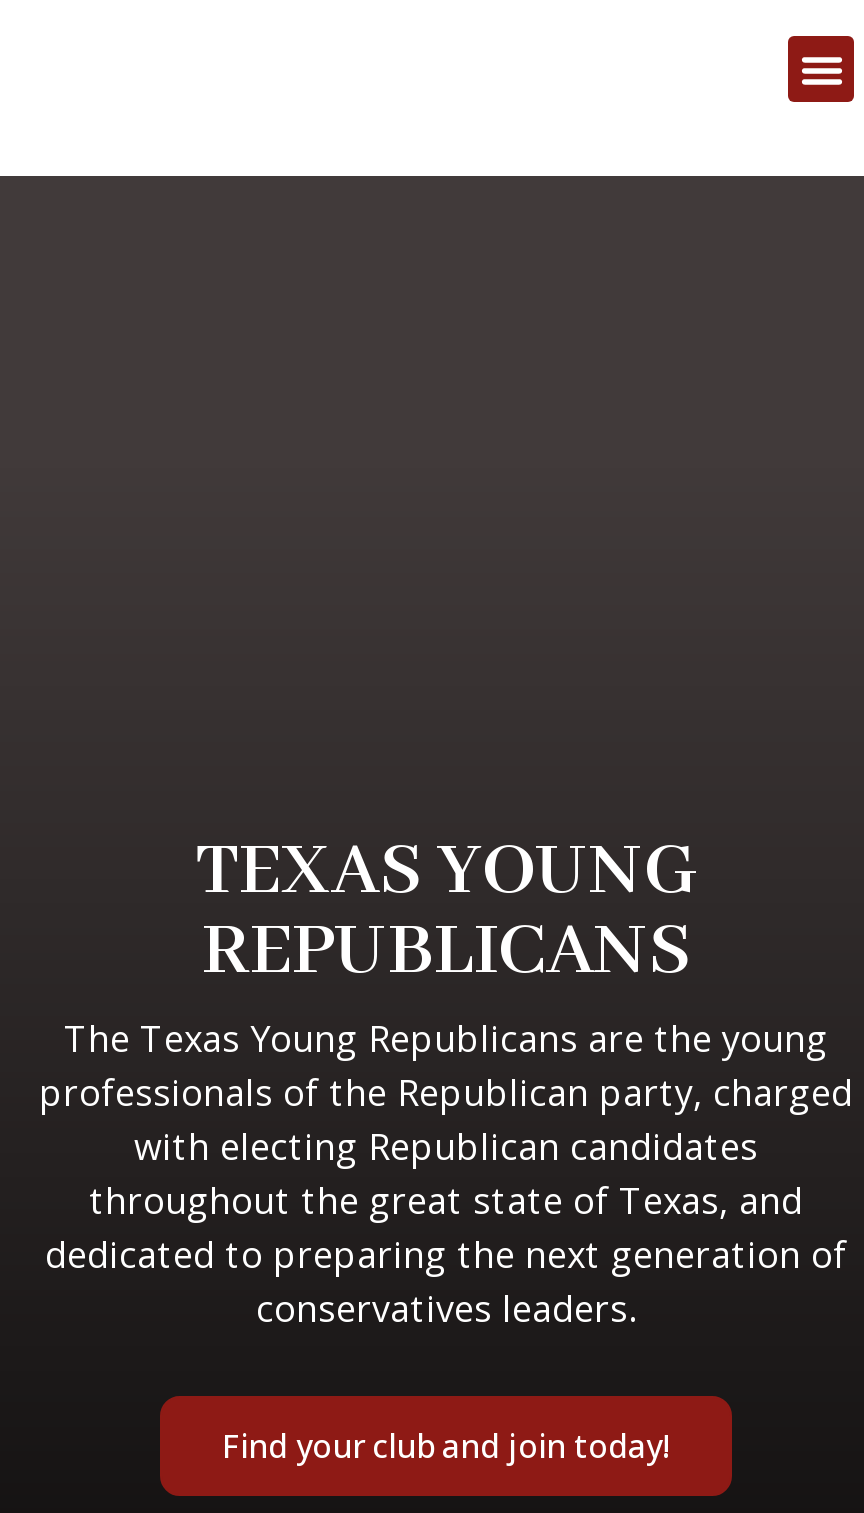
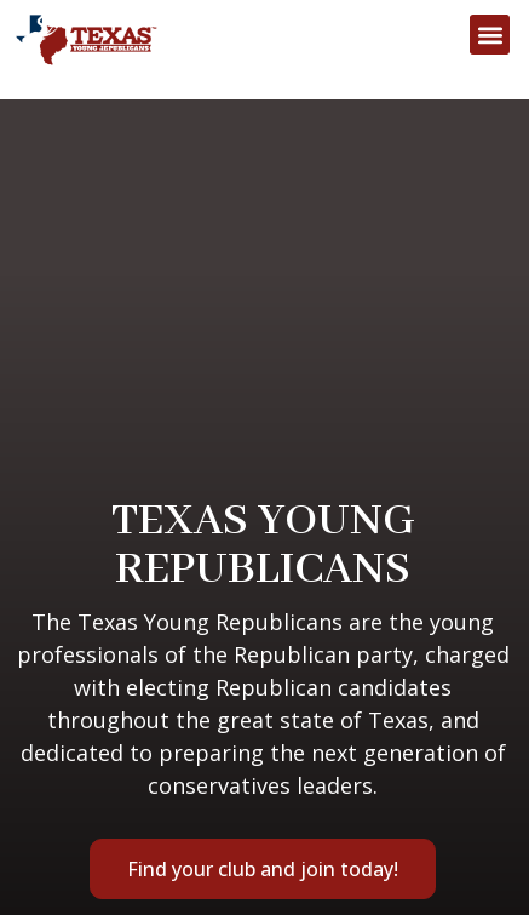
none -> [16,13,157,65] [image]

